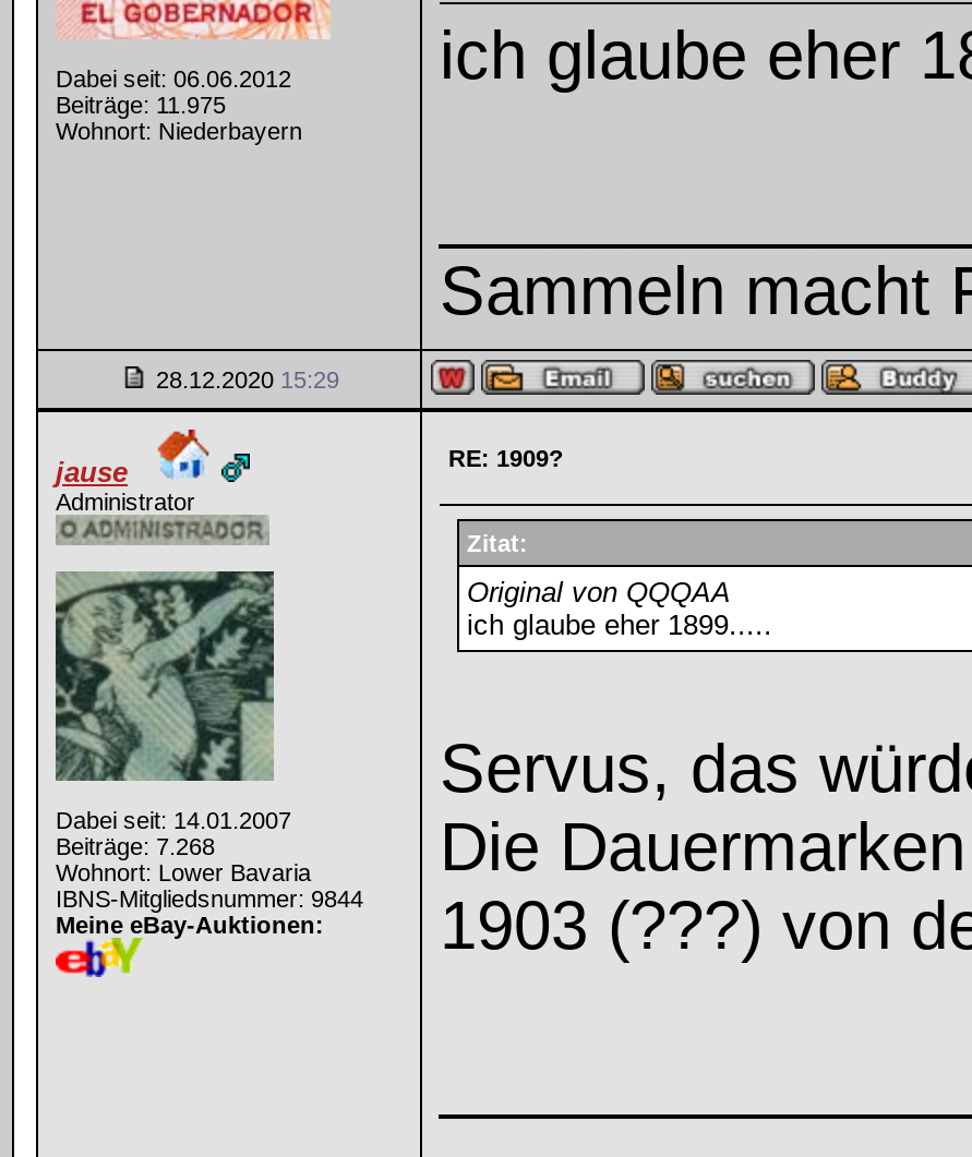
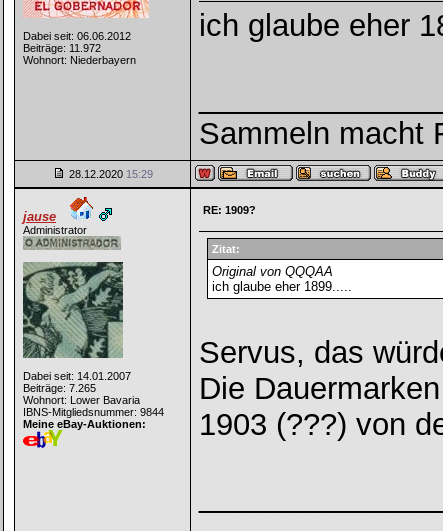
[56,92,226,118] Beiträge: 11.975 -> [23,42,101,54] Beiträge: 11.972
[56,833,215,859] Beiträge: 7.268 -> [23,382,96,394] Beiträge: 7.265

